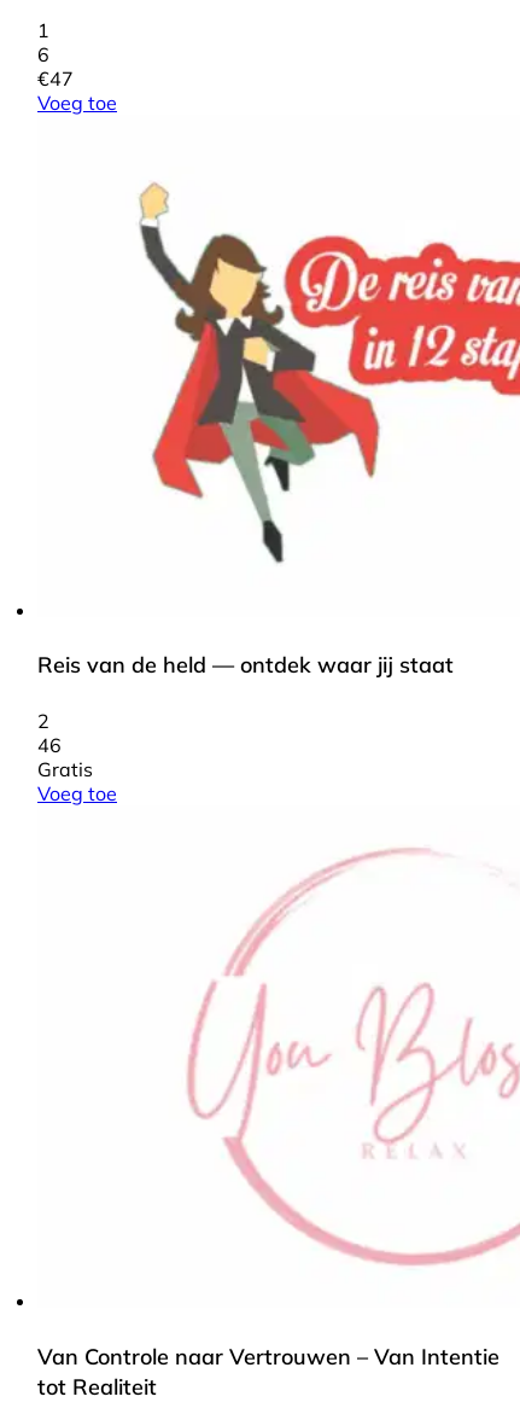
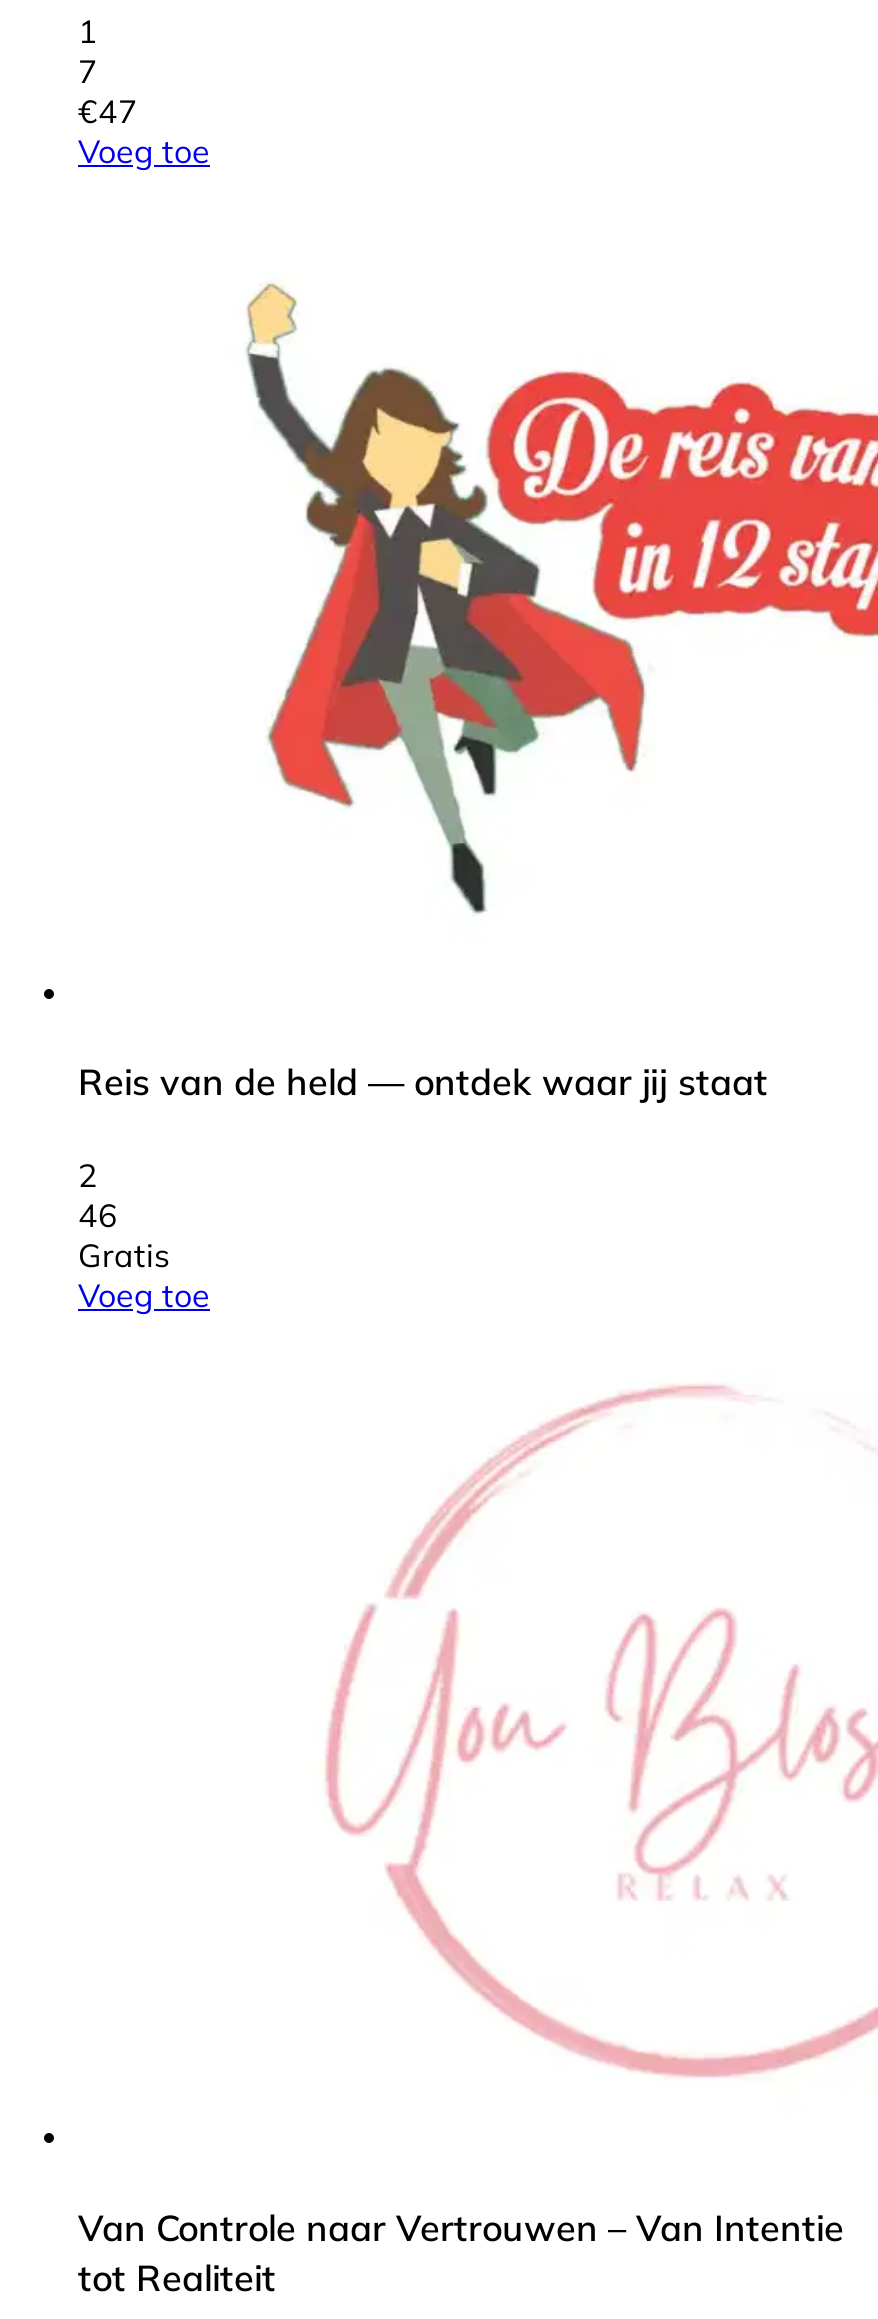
[37,42,49,66] 6 -> [78,50,98,90] 7

